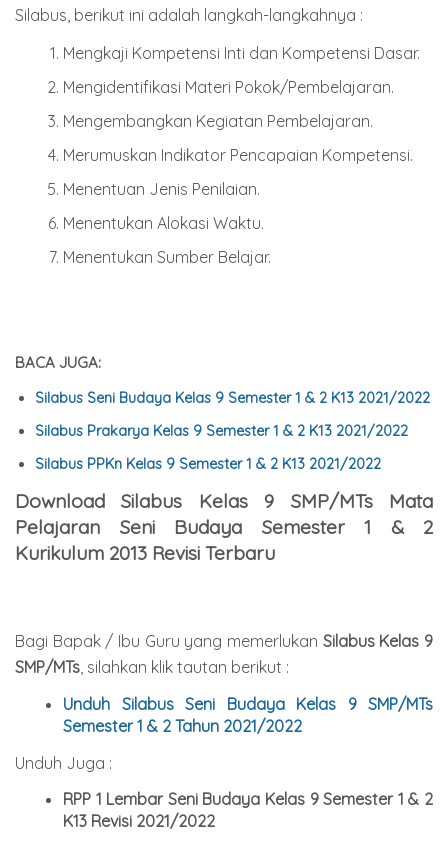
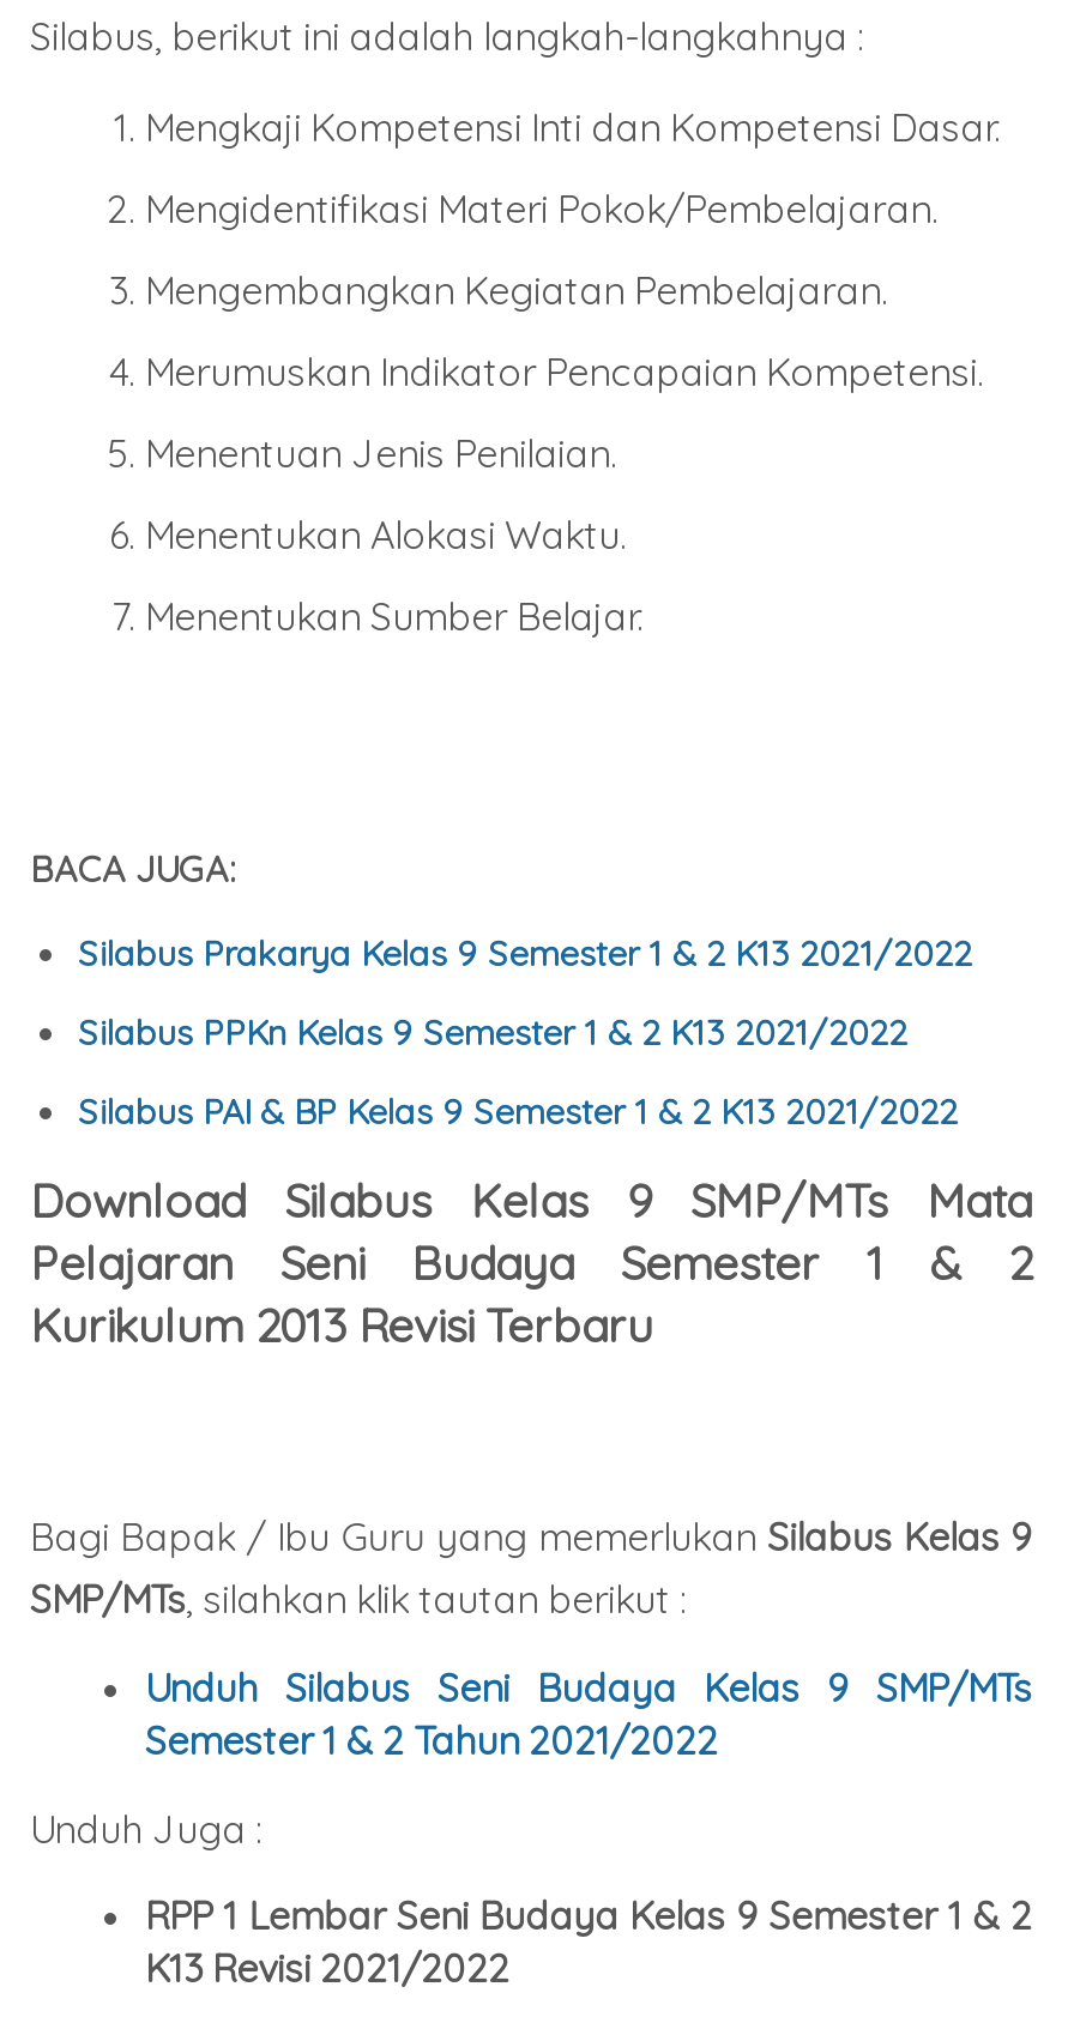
[35,389,430,407] Silabus Seni Budaya Kelas 9 Semester 1 & 2 K13 2021/2022 -> none
moved [35,422,408,473] -> [78,933,972,1055]: Silabus Prakarya Kelas 9 Semester 1 & 2 K13 2021/2022 | Silabus PPKn Kelas 9 Semester 1 & 2 K13 2021/2022
none -> [78,1090,958,1134] Silabus PAI & BP Kelas 9 Semester 1 & 2 K13 2021/2022

